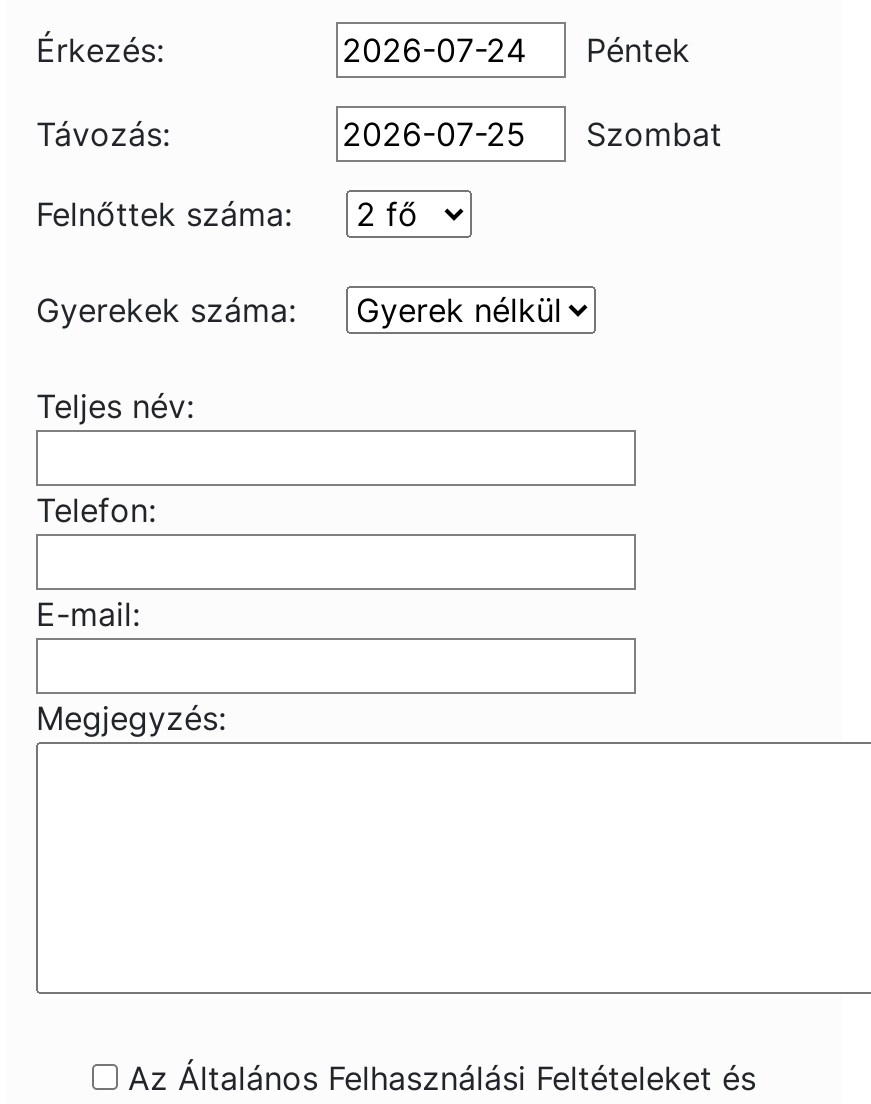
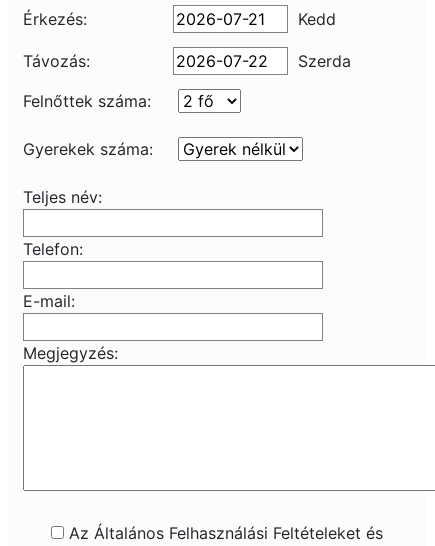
[586,30,690,70] Péntek -> [298,9,336,29] Kedd
[586,114,722,154] Szombat -> [298,51,351,71] Szerda

